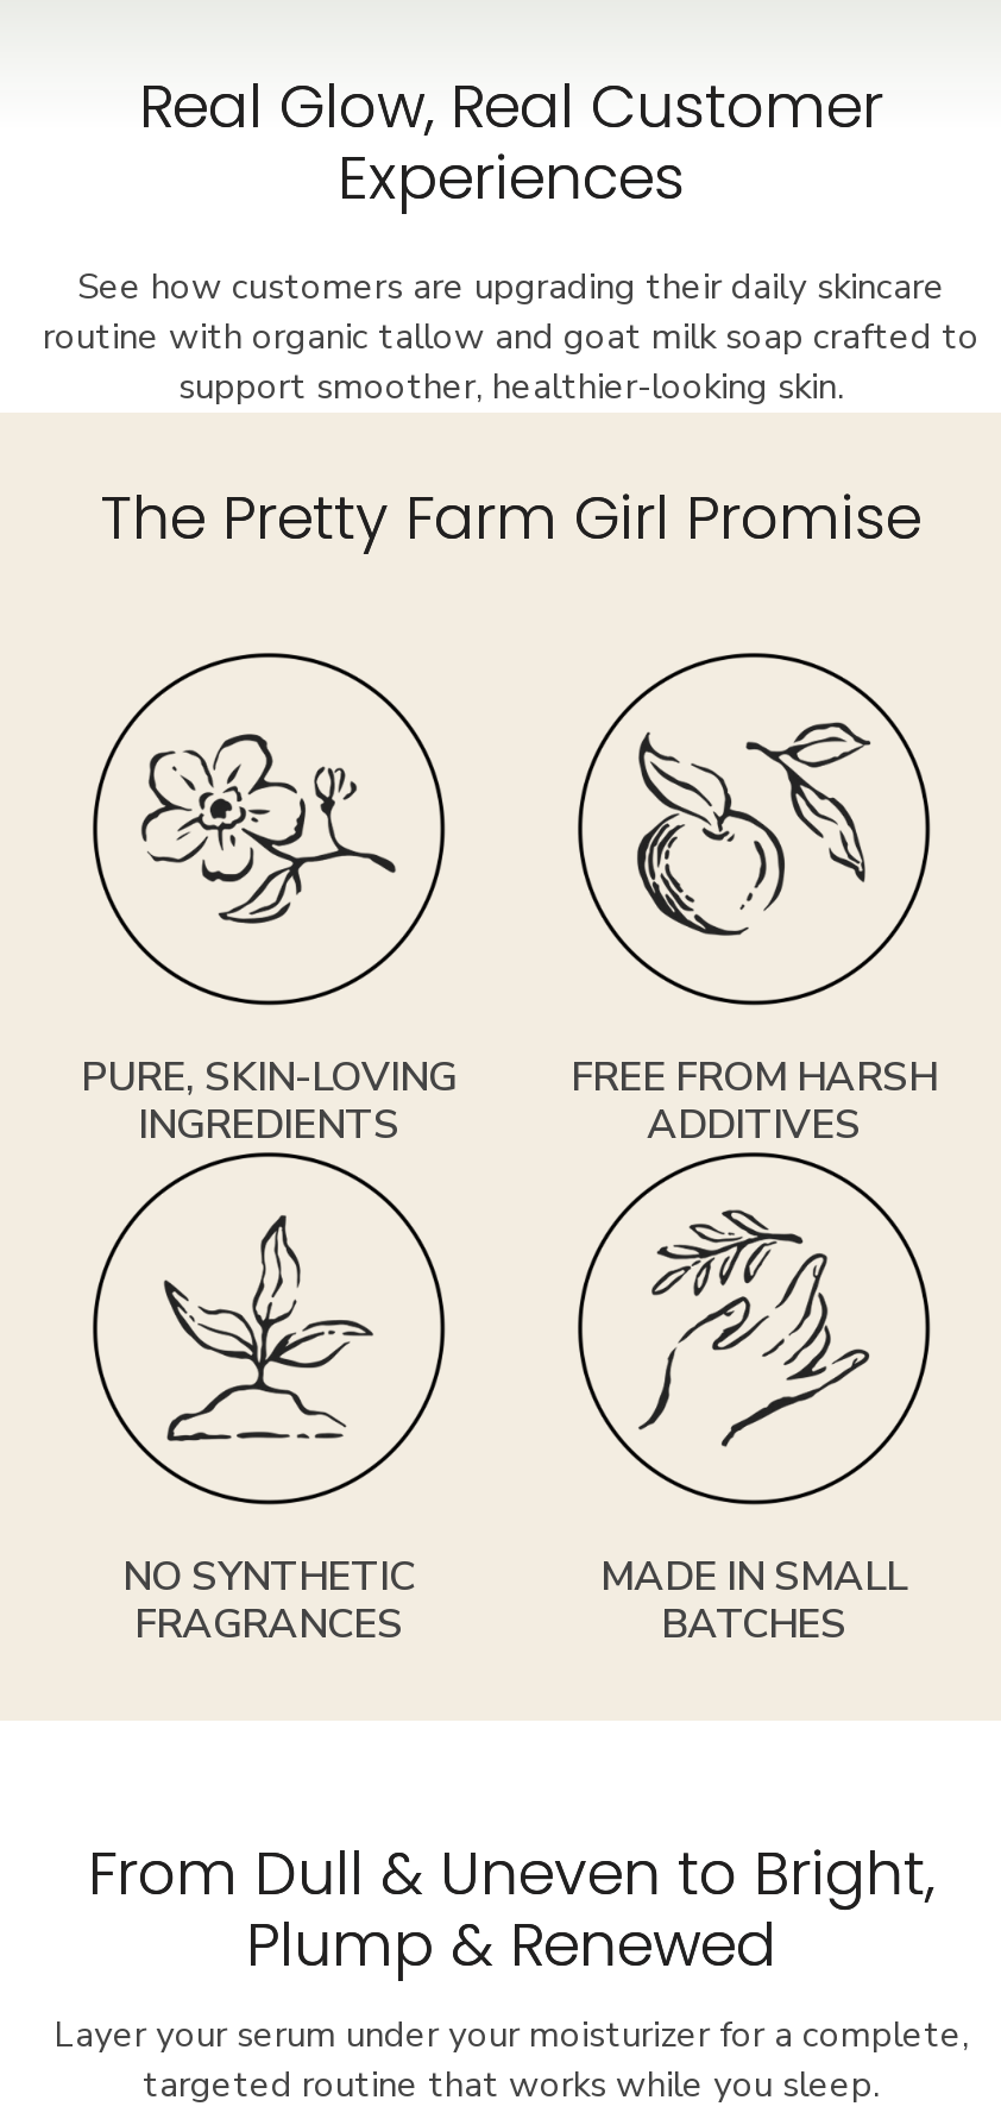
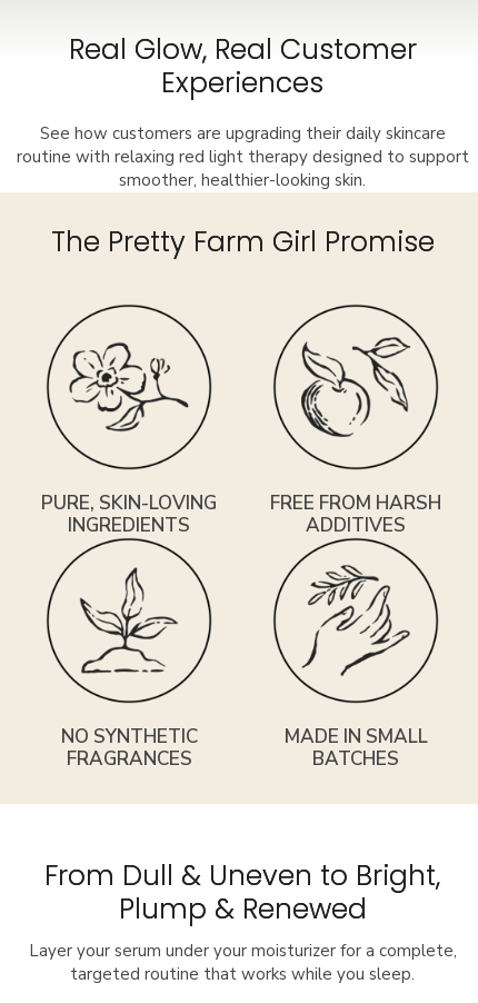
[43,313,980,410] routine with organic tallow and goat milk soap crafted to | support smoother, healthier-looking skin. -> [16,146,469,191] routine with relaxing red light therapy designed to support | smoother, healthier-looking skin.

